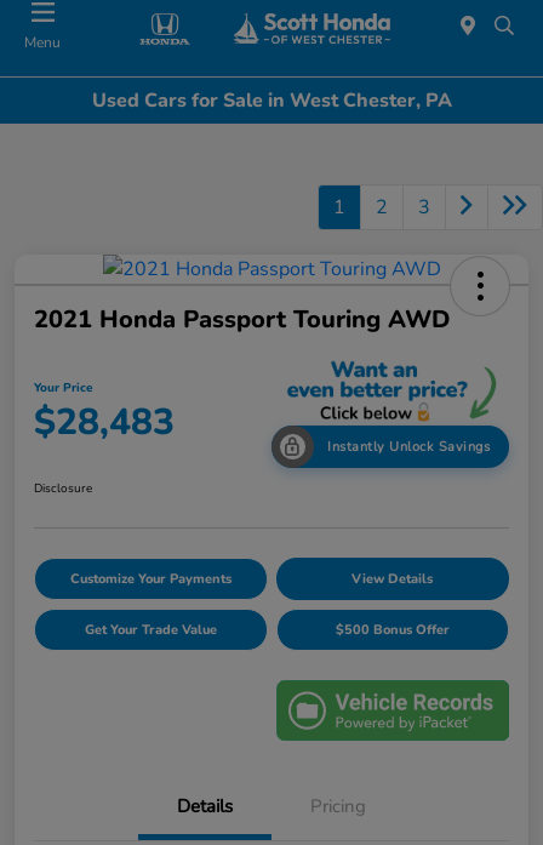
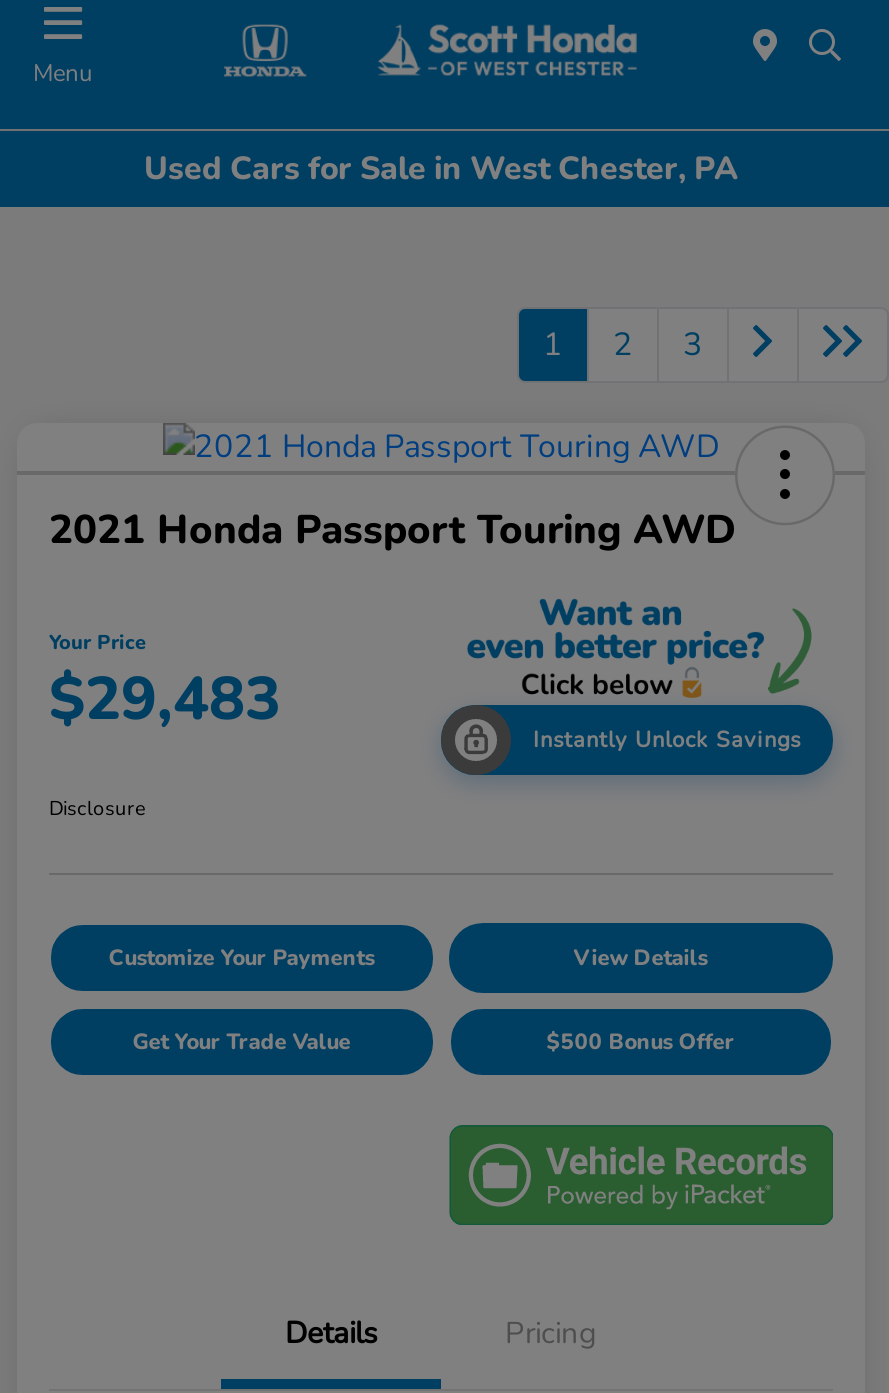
[34,398,175,447] $28,483 -> [49,659,281,741] $29,483

